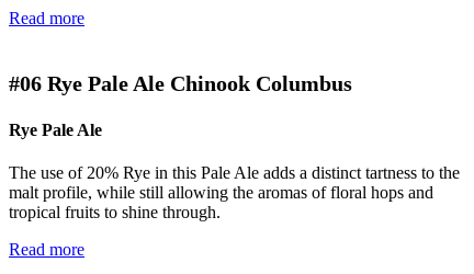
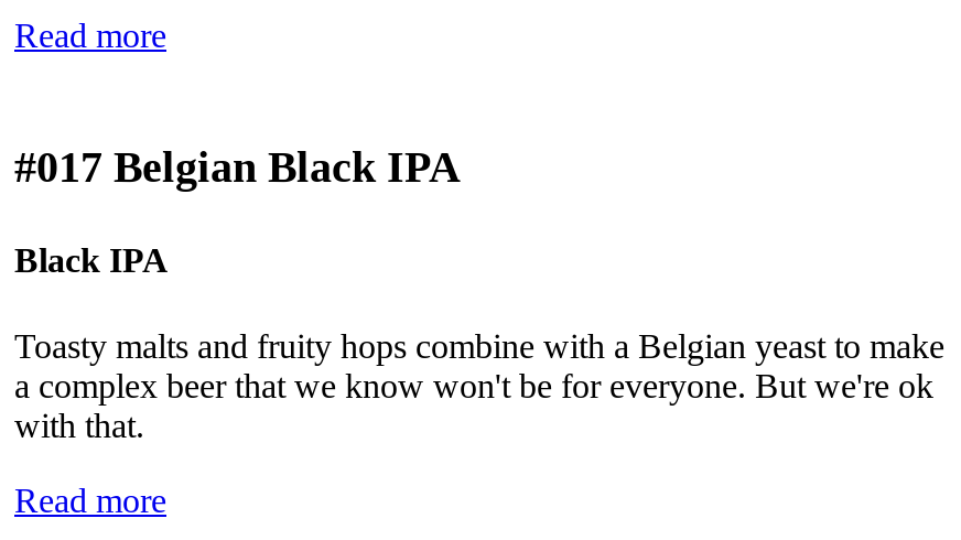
[9,72,352,96] #06 Rye Pale Ale Chinook Columbus -> [14,143,460,192] #017 Belgian Black IPA
[9,120,102,139] Rye Pale Ale -> [14,241,169,278] Black IPA
[9,163,460,221] The use of 20% Rye in this Pale Ale adds a distinct tartness to the | malt profile, while still allowing the aromas of floral hops and | tropical fruits to shine through. -> [14,327,944,444] Toasty malts and fruity hops combine with a Belgian yeast to make | a complex beer that we know won't be for everyone. But we're ok | with that.

